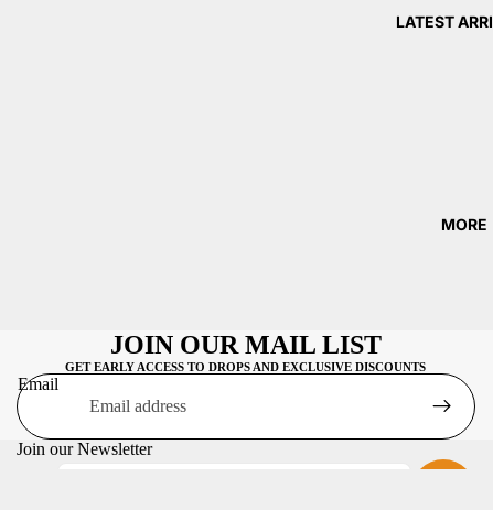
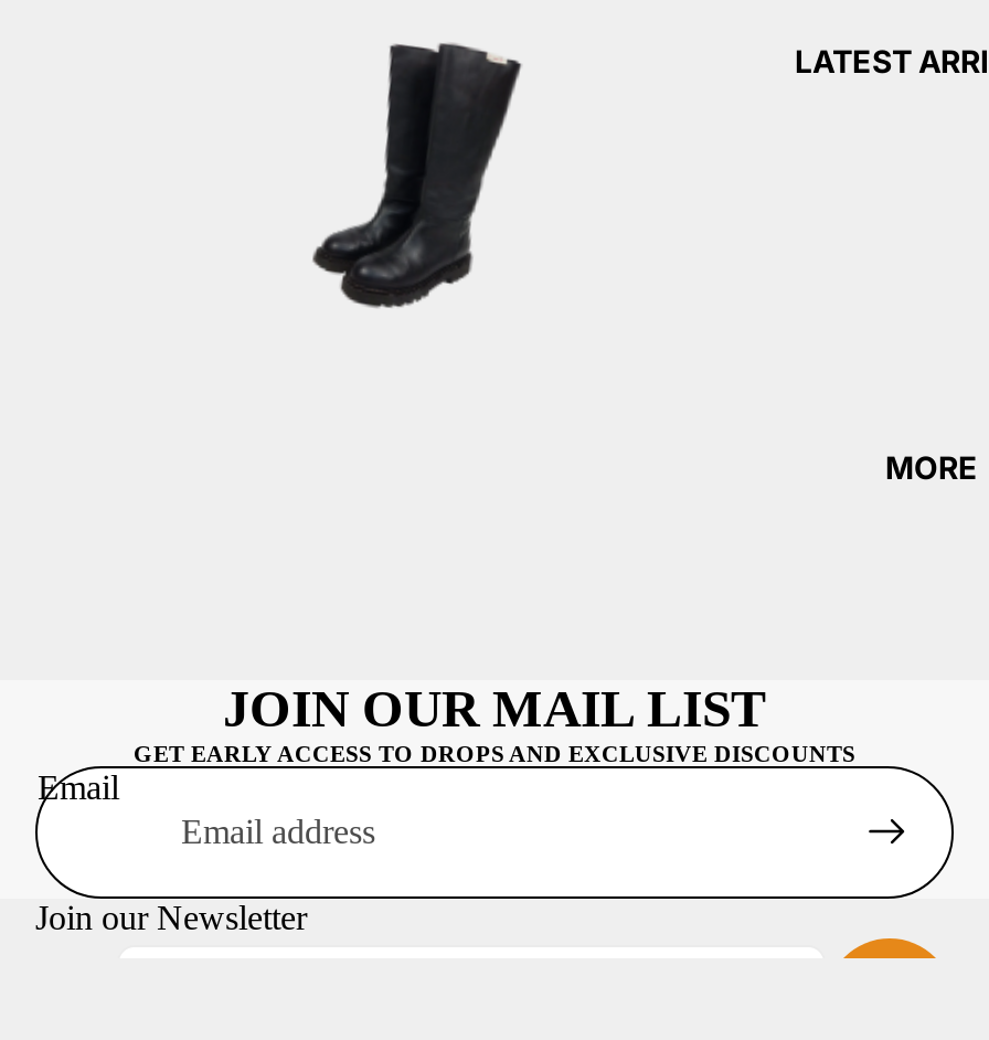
none -> [311,42,523,309] [image]

